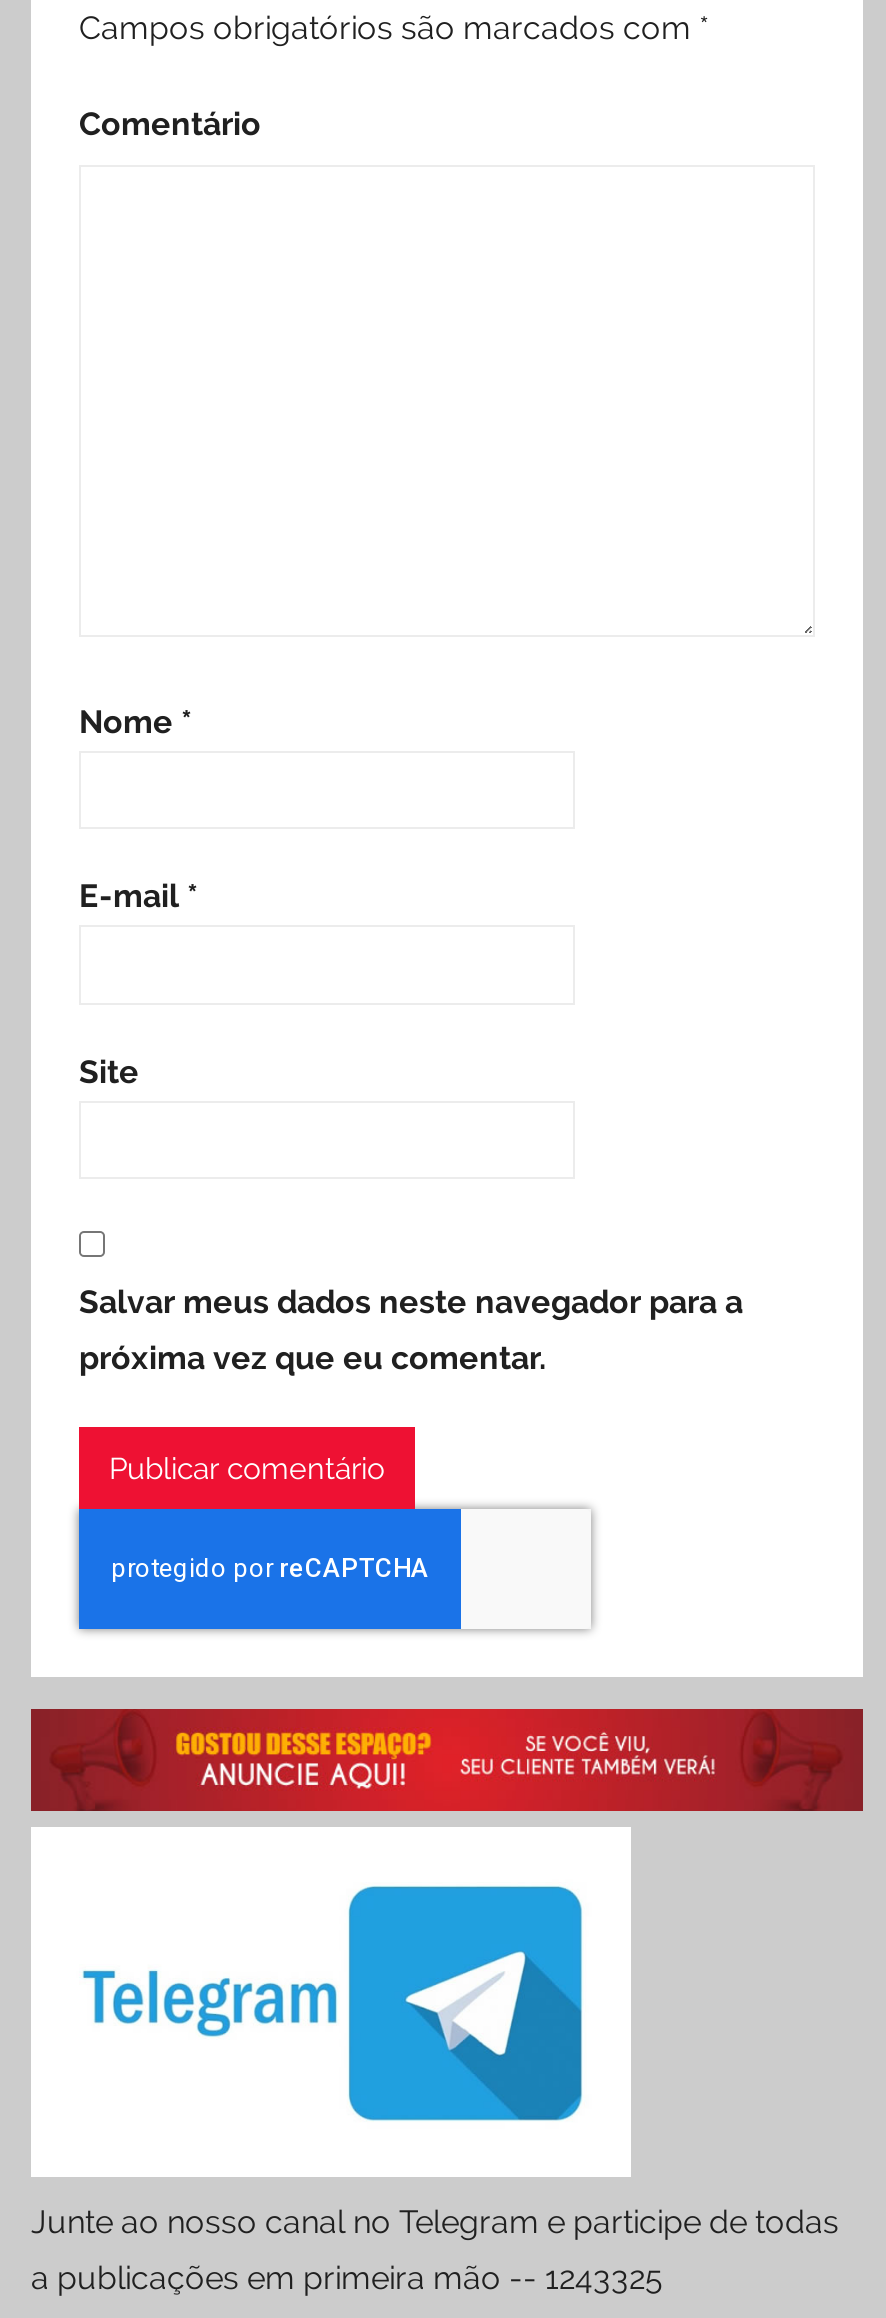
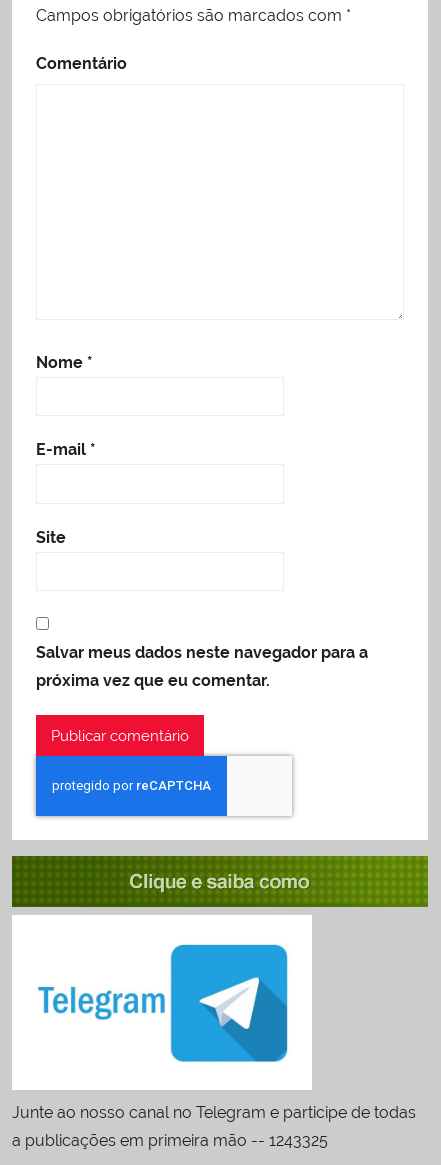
[31,1707,865,1813] [image] -> [12,855,429,908] [image]

